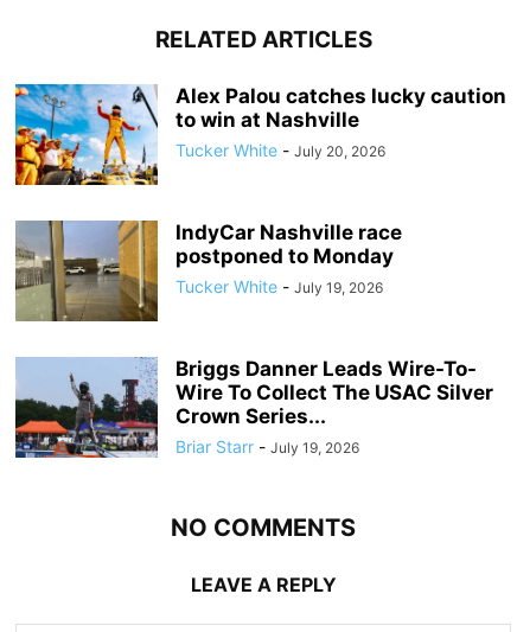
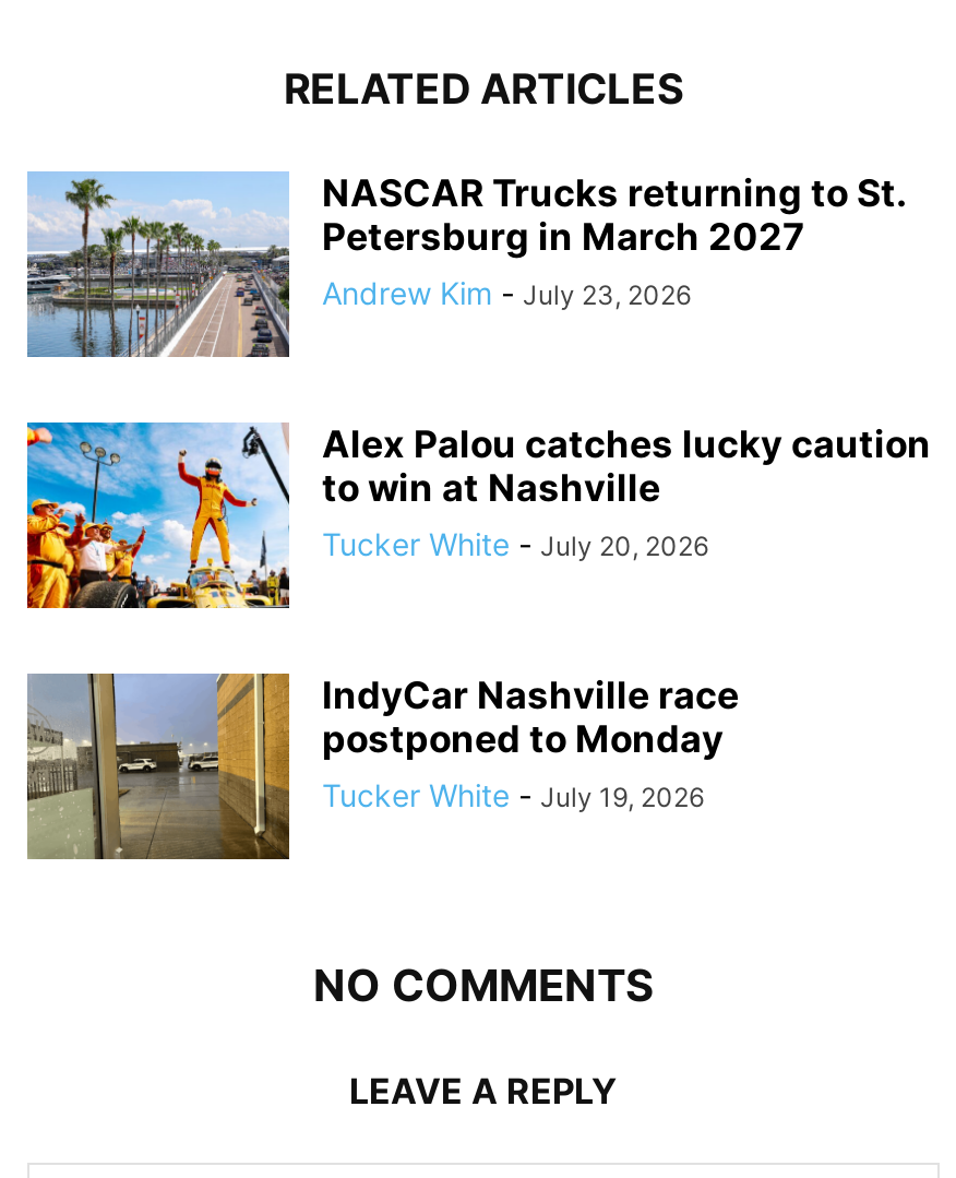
none -> [25,171,905,359] [image] | NASCAR Trucks returning to St. | Petersburg in March 2027 | Andrew Kim - July 23, 2026
moved [13,82,506,296] -> [23,418,931,813]: [image] | Alex Palou catches lucky caution | to win at Nashville | Tucker White - July 20, 2026 | IndyCar Nashville race | postponed to Monday | Tucker White - July 19, 2026
[14,357,493,459] [image] | Briggs Danner Leads Wire-To- | Wire To Collect The USAC Silver | Crown Series... | Briar Starr - July 19, 2026 -> none

